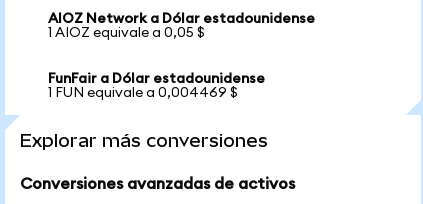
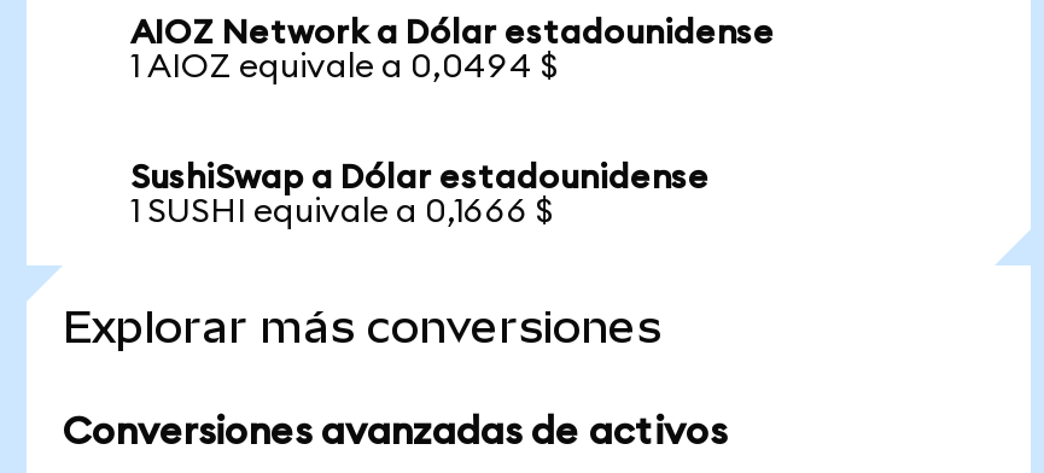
[48,26,205,40] 1 AIOZ equivale a 0,05 $ -> [130,51,560,84] 1 AIOZ equivale a 0,0494 $
[48,72,265,86] FunFair a Dólar estadounidense -> [130,162,710,195] SushiSwap a Dólar estadounidense
[48,86,238,100] 1 FUN equivale a 0,004469 $ -> [130,195,555,229] 1 SUSHI equivale a 0,1666 $

